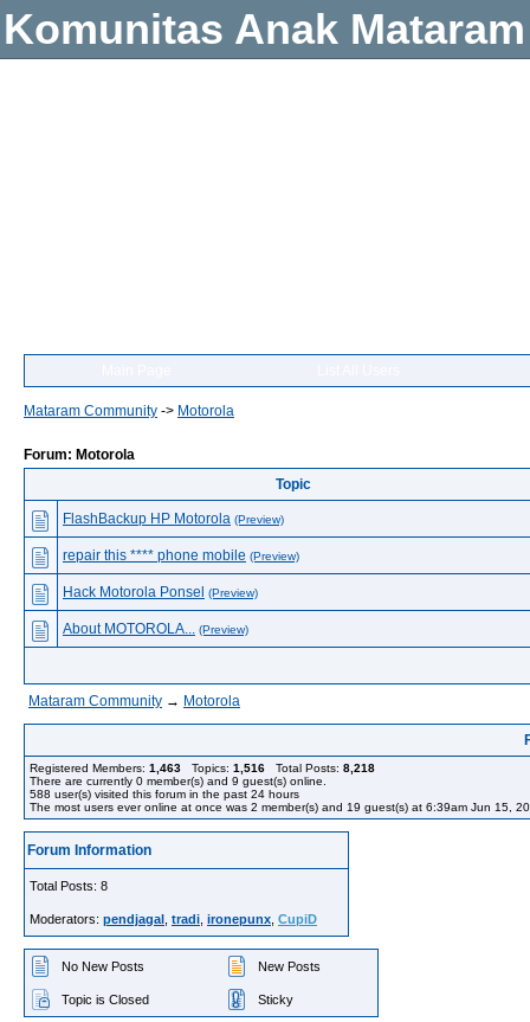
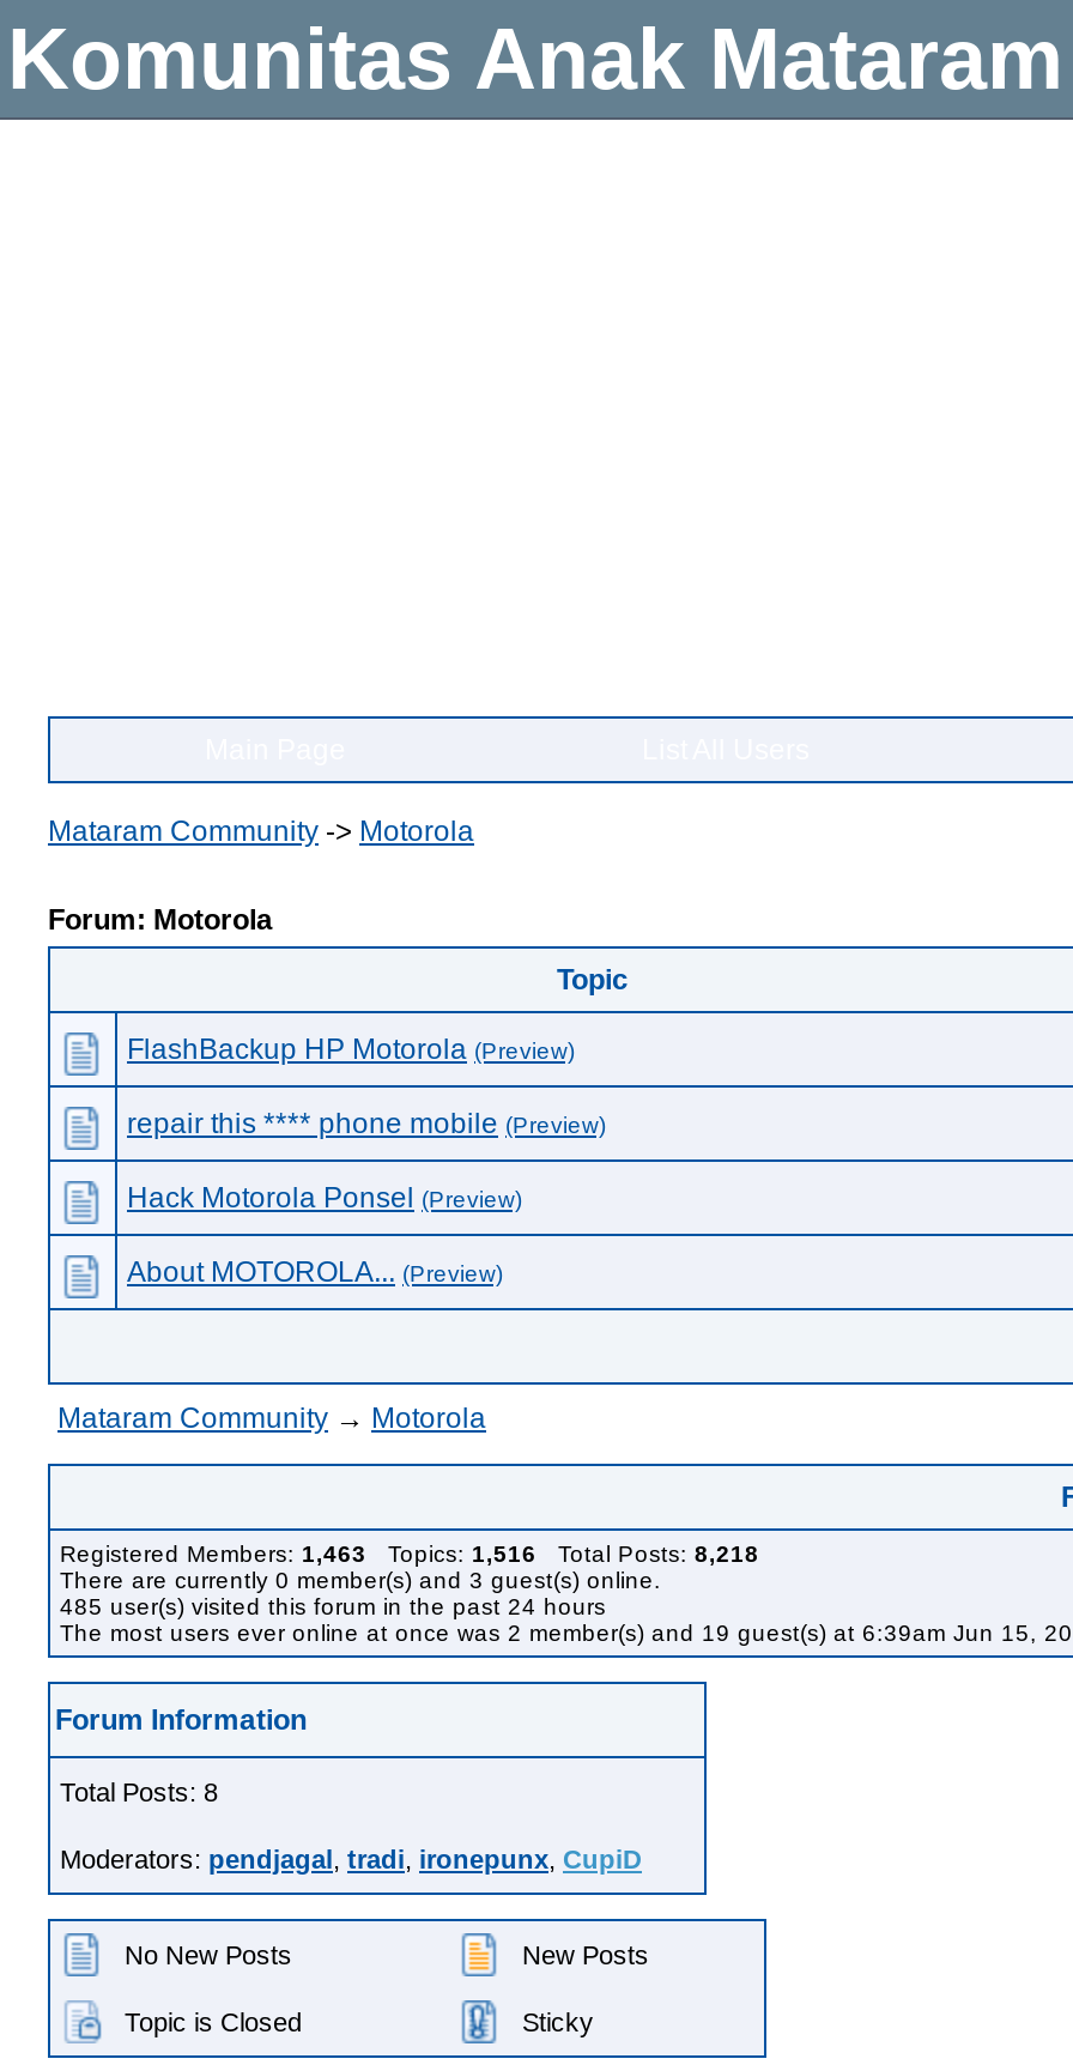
[30,774,327,788] There are currently 0 member(s) and 9 guest(s) online. -> [60,1567,661,1593] There are currently 0 member(s) and 3 guest(s) online.
[30,788,299,801] 588 user(s) visited this forum in the past 24 hours -> [60,1593,606,1619] 485 user(s) visited this forum in the past 24 hours

